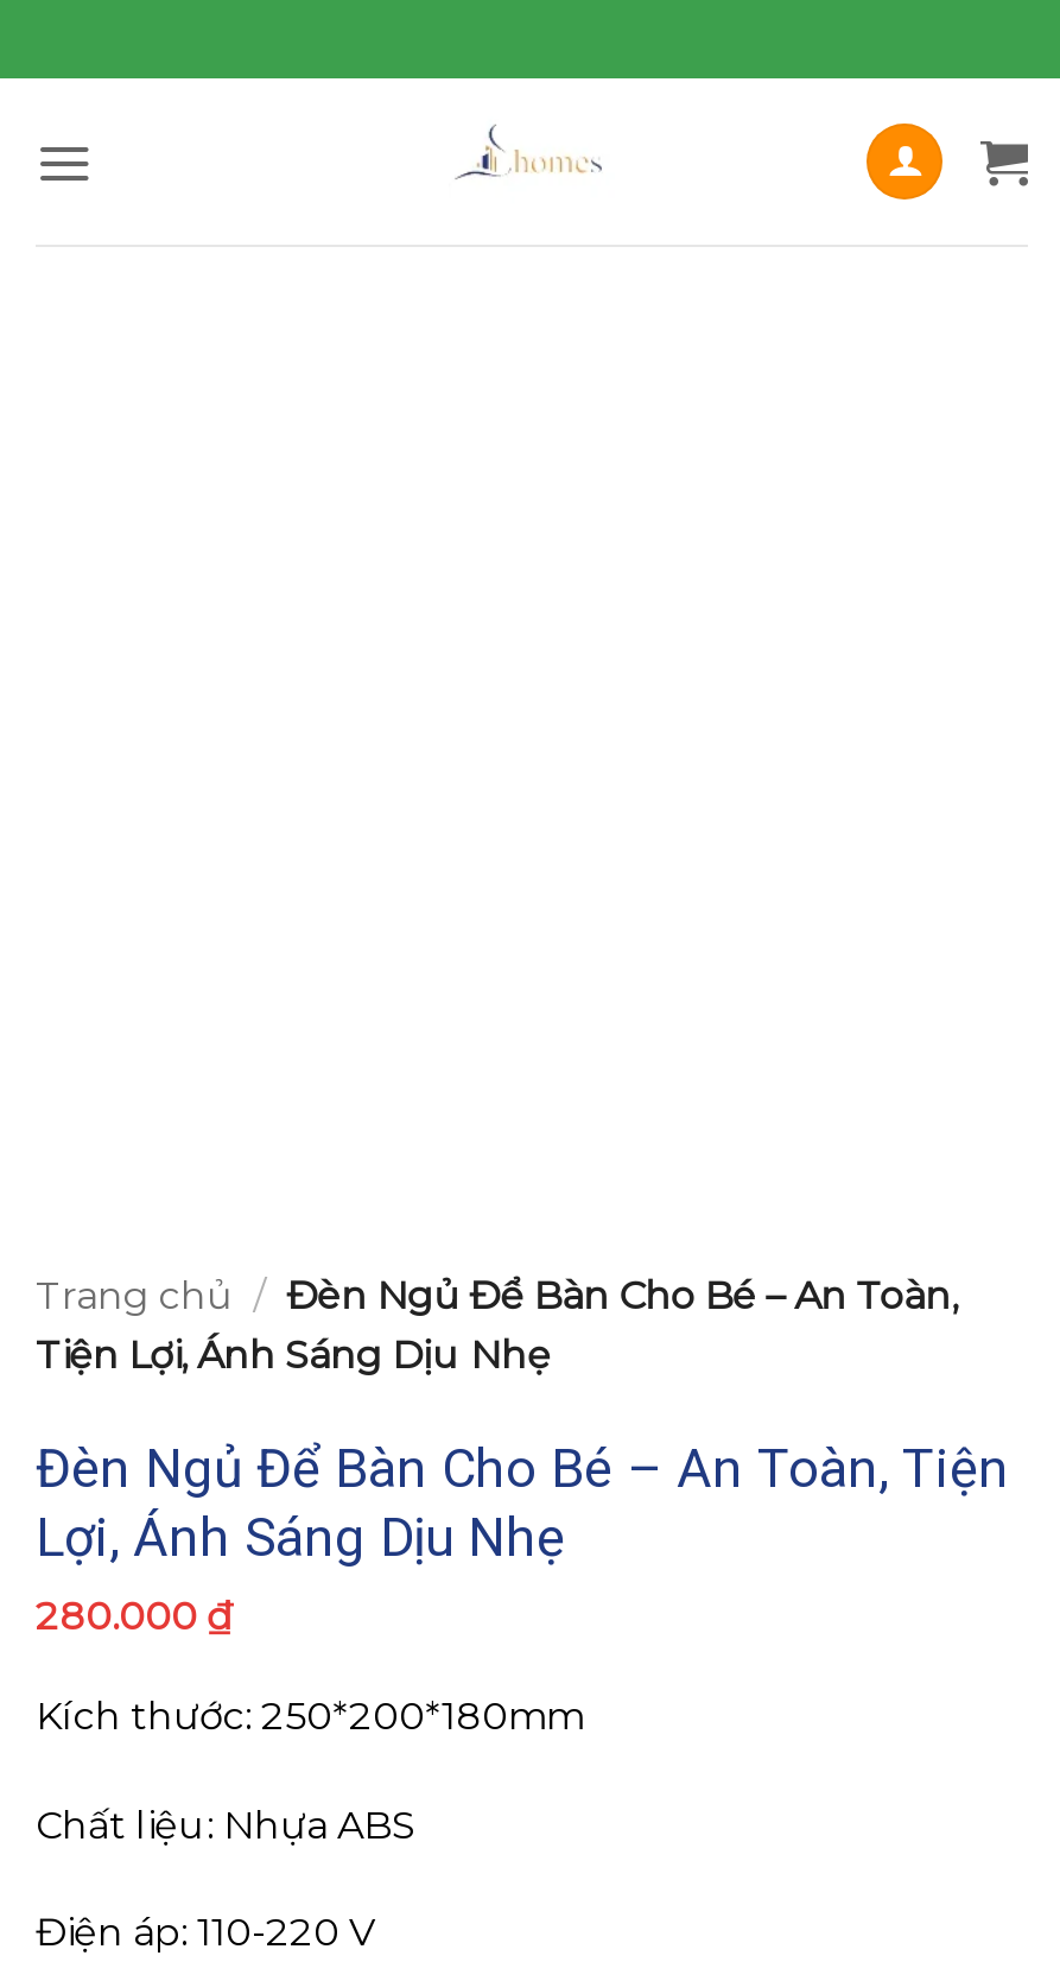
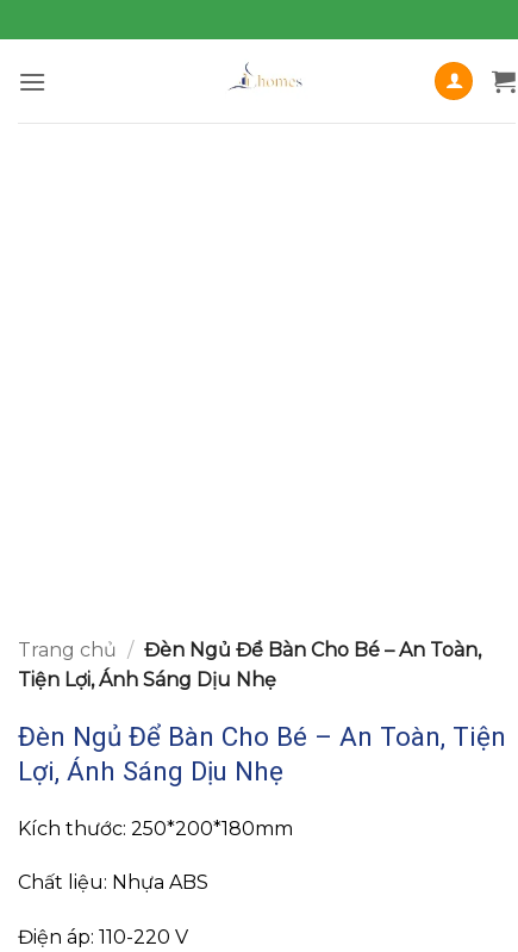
[36,1594,233,1639] 280.000 ₫ -> none

